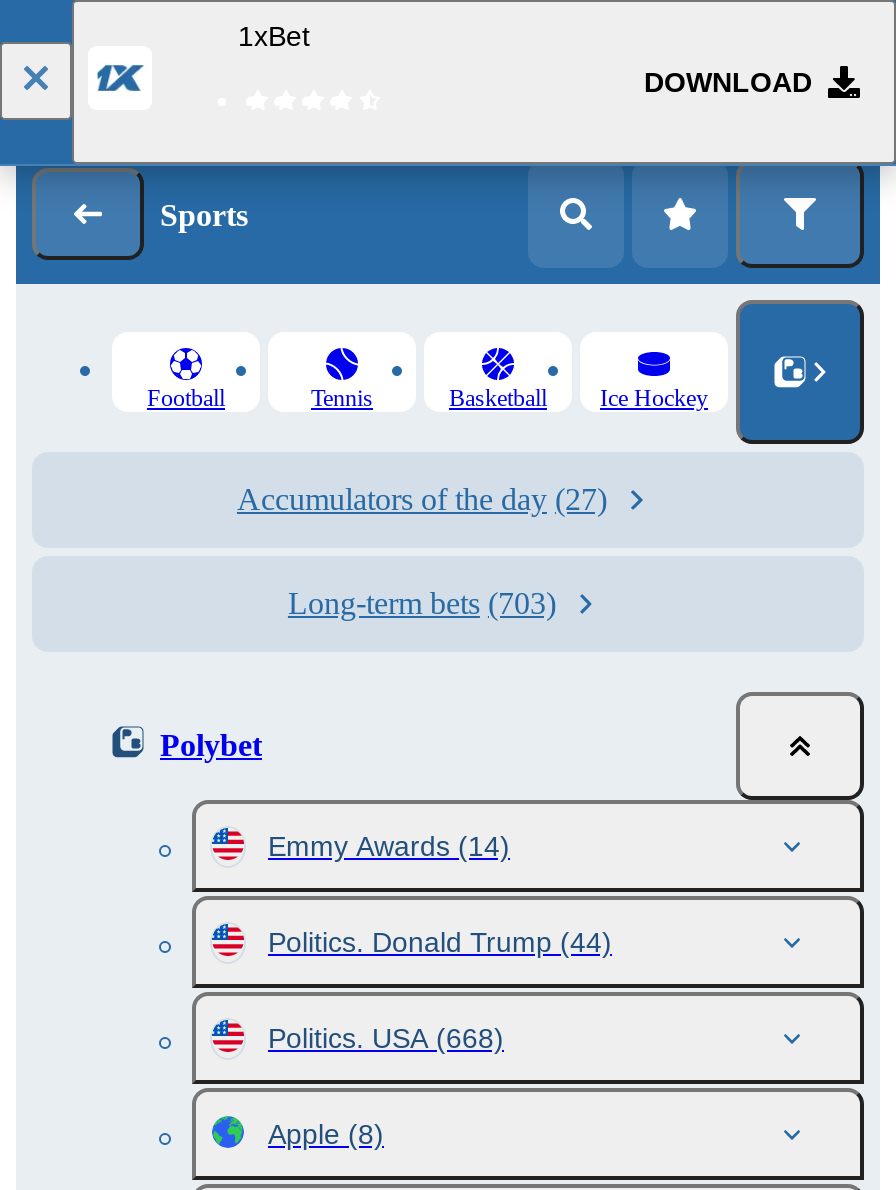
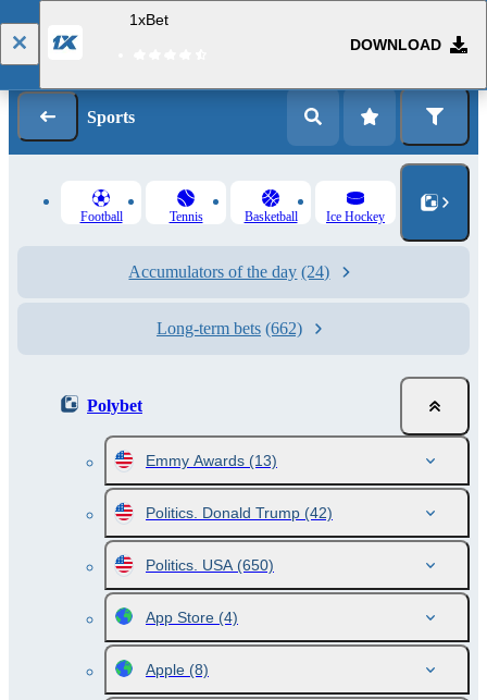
[237,482,607,516] Accumulators of the day (27) -> [129,262,330,281] Accumulators of the day (24)
[288,586,556,620] Long-term bets (703) -> [157,319,302,337] Long-term bets (662)
[268,830,612,1054] Emmy Awards (14) | Politics. Donald Trump (44) | Politics. USA (668) -> [146,452,333,626] Emmy Awards (13) | Politics. Donald Trump (42) | Politics. USA (650) | App Store (4)

